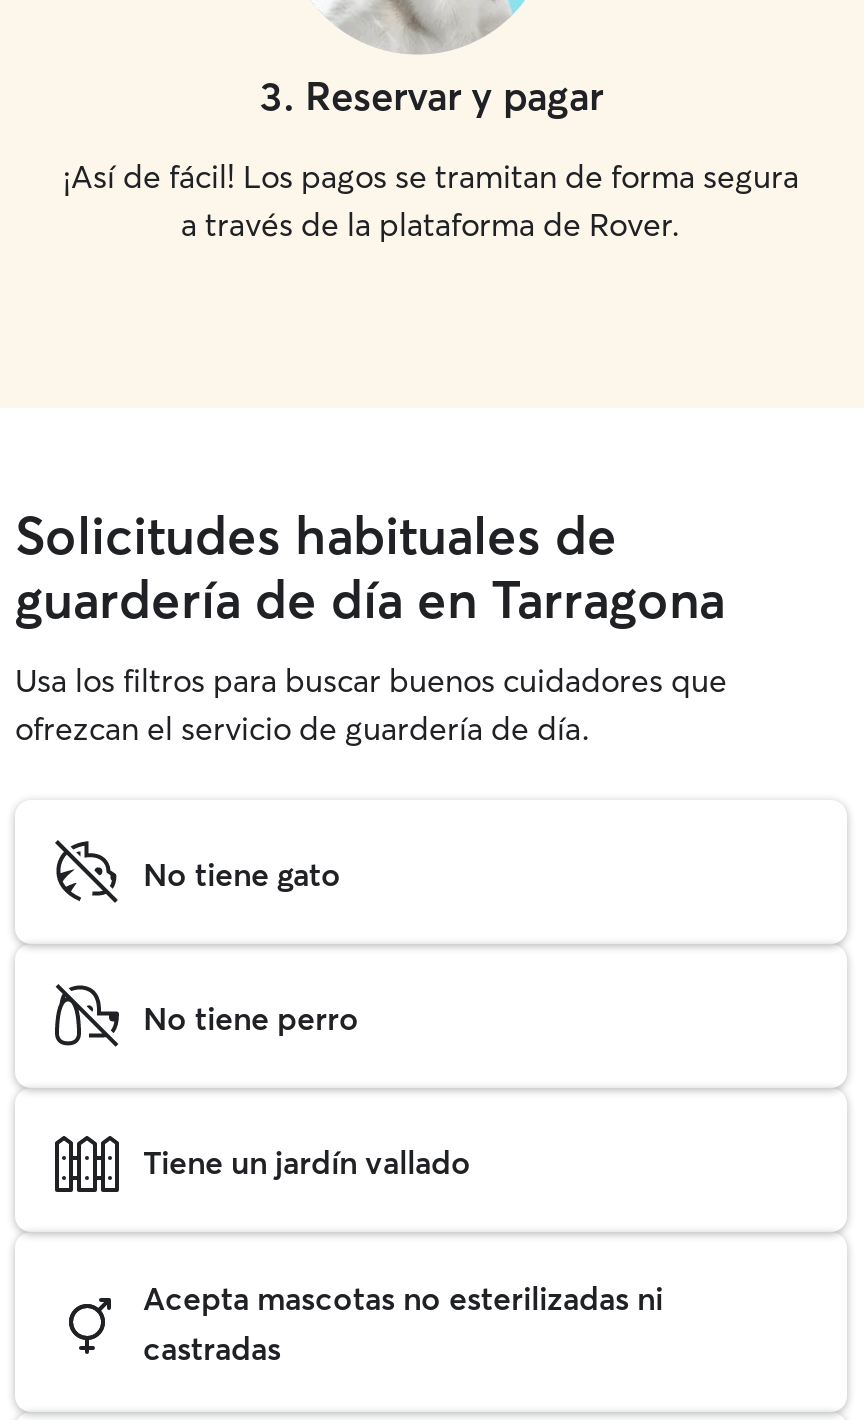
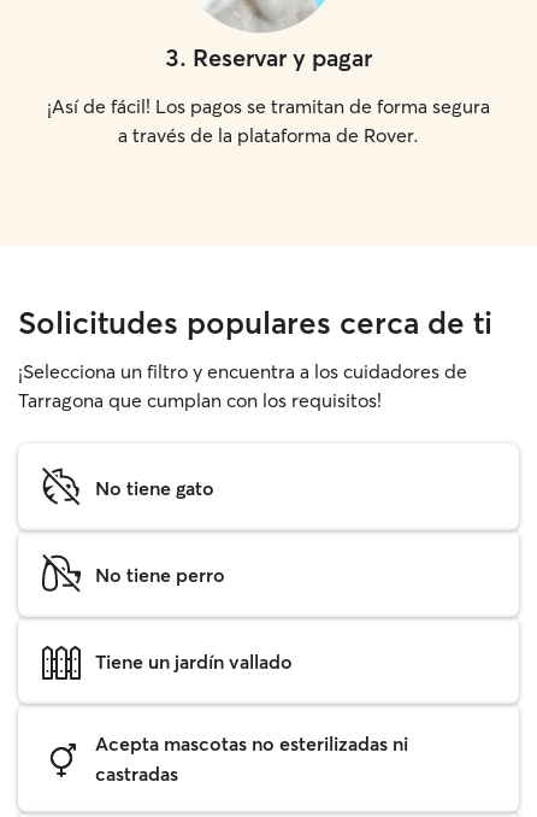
[15,504,727,748] Solicitudes habituales de | guardería de día en Tarragona | Usa los filtros para buscar buenos cuidadores que | ofrezcan el servicio de guardería de día. -> [18,304,492,412] Solicitudes populares cerca de ti | ¡Selecciona un filtro y encuentra a los cuidadores de | Tarragona que cumplan con los requisitos!

